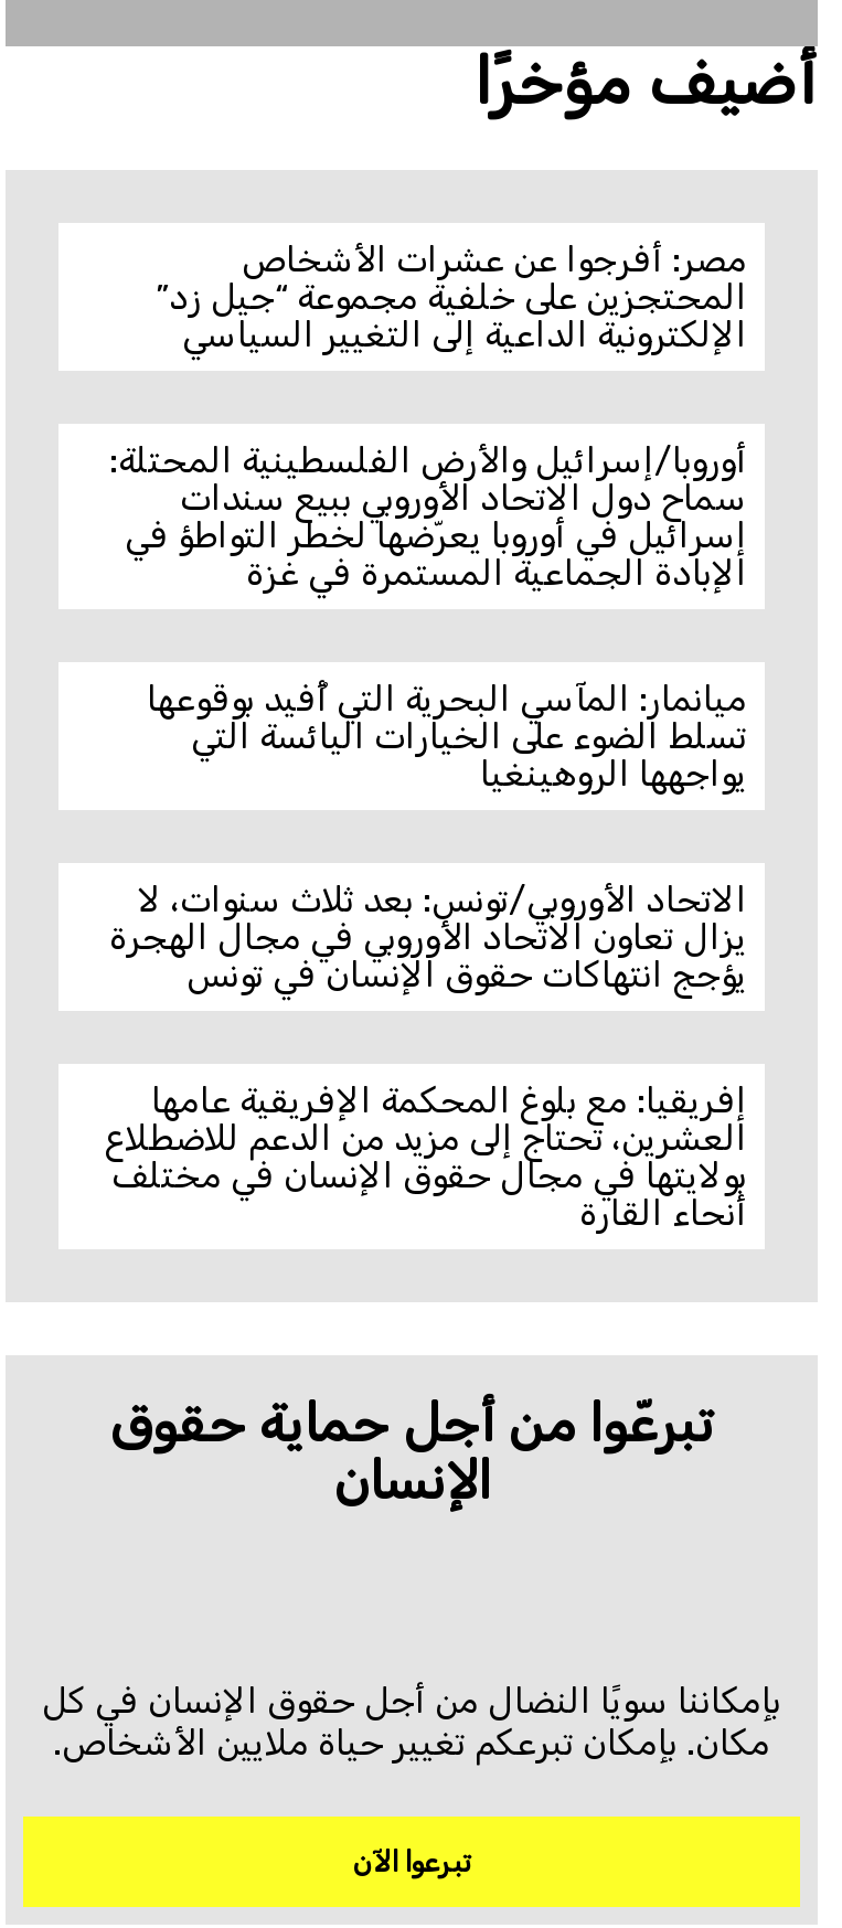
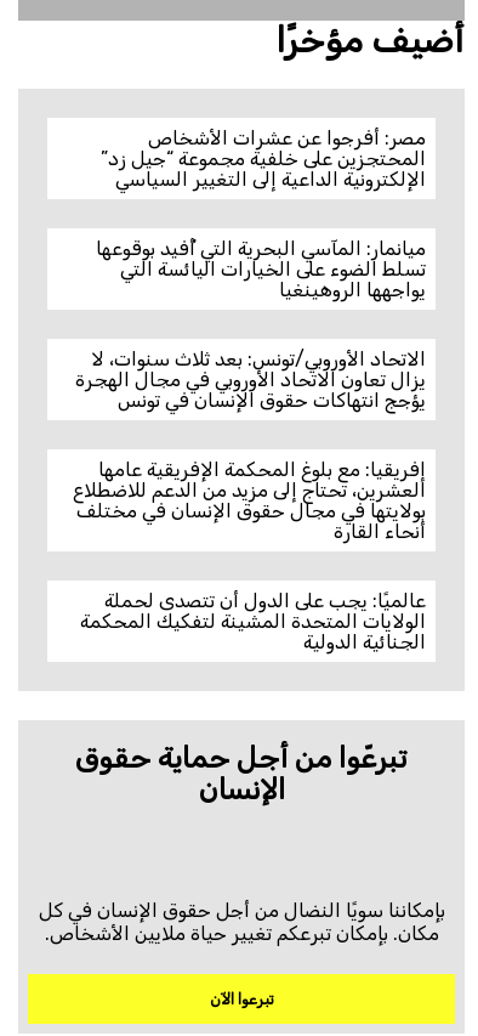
[109,439,747,594] أوروبا/إسرائيل والأرض الفلسطينية المحتلة: | سماح دول الاتحاد الأوروبي ببيع سندات | إسرائيل في أوروبا يعرّضها لخطر التواطؤ في | الإبادة الجماعية المستمرة في غزة -> none
moved [105,678,747,1234] -> [73,237,426,543]: ميانمار: المآسي البحرية التي أُفيد بوقوعها | تسلط الضوء على الخيارات اليائسة التي | يواجهها الروهينغيا | ... | بولايتها في مجال حقوق الإنسان في مختلف | أنحاء القارة
none -> [80,589,426,653] عالميًا: يجب على الدول أن تتصدى لحملة | الولايات المتحدة المشينة لتفكيك المحكمة | الجنائية الدولية

